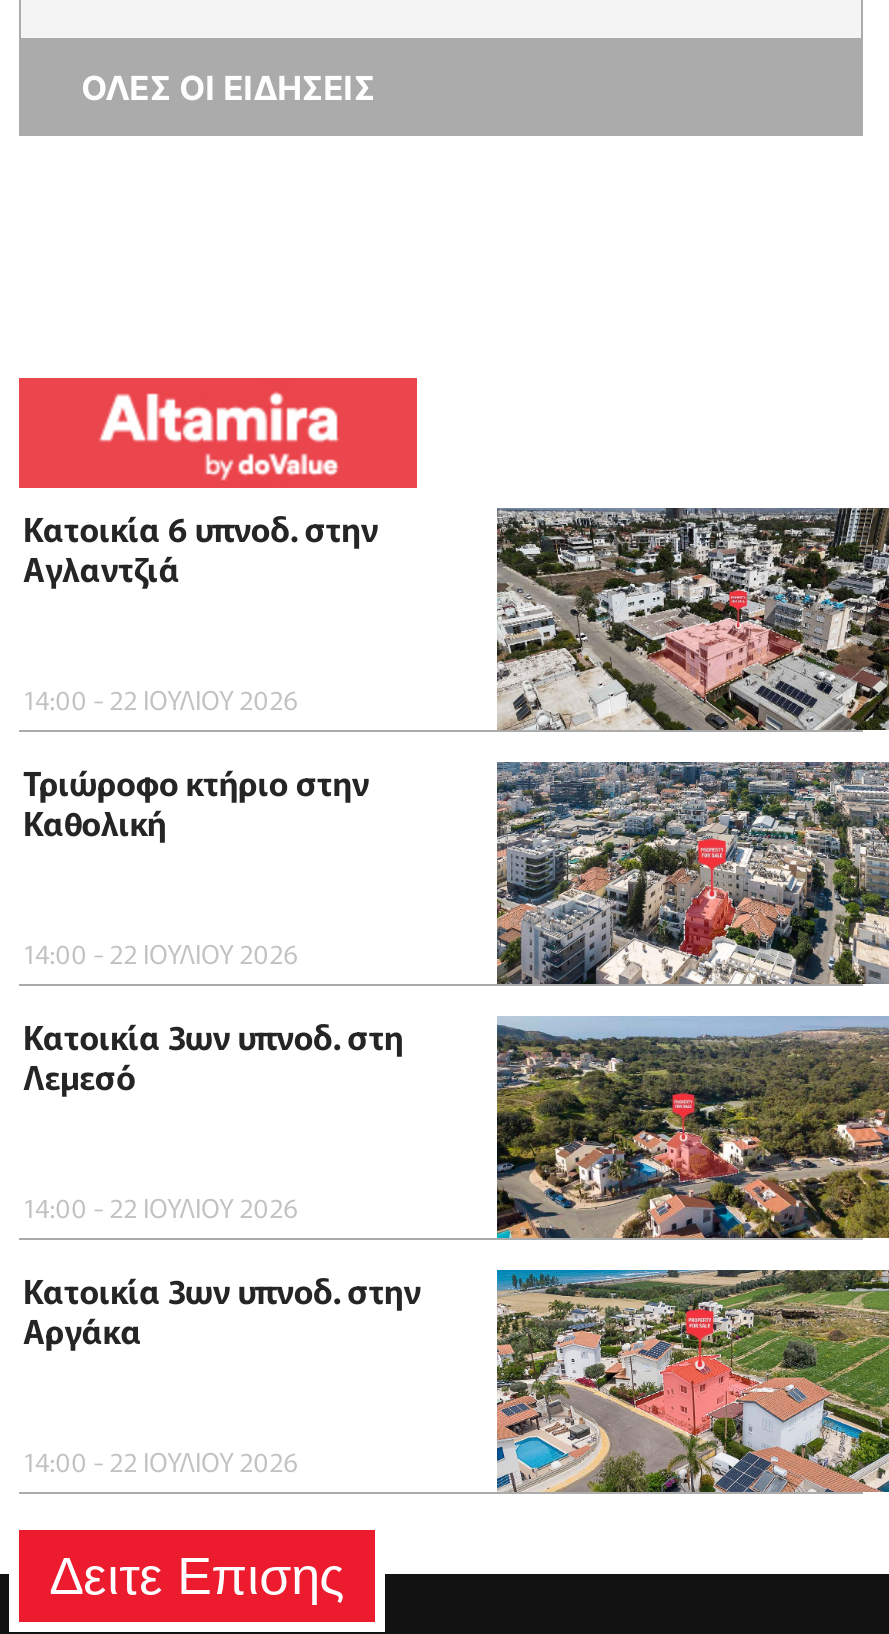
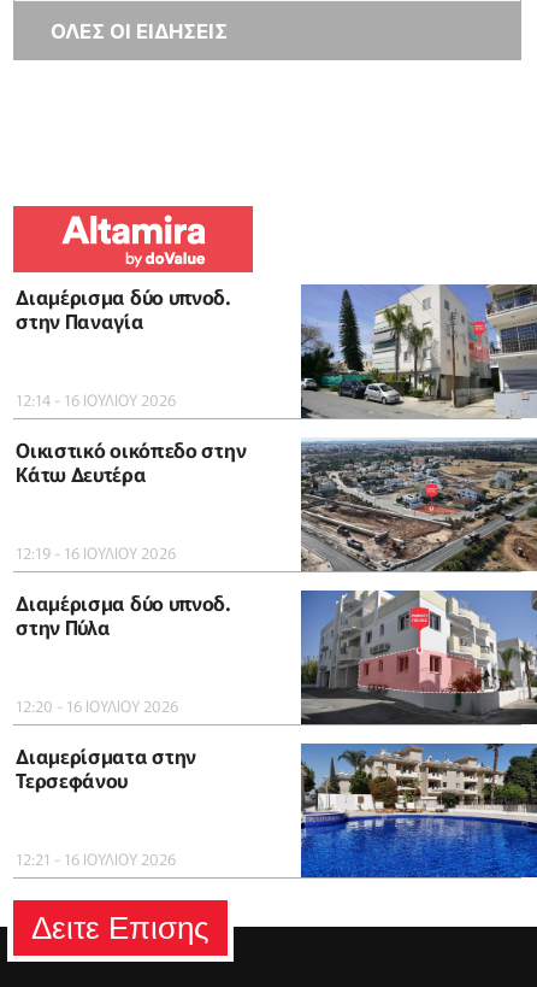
[23,504,378,592] Κατοικία 6 υπνοδ. στην | Αγλαντζιά -> [16,282,230,335] Διαμέρισμα δύο υπνοδ. | στην Παναγία
[495,506,883,732] [image] -> [300,283,533,419] [image]
[23,680,297,718] 14:00 - 22 ΙΟΥΛΙΟΥ 2026 -> [16,388,176,411] 12:14 - 16 ΙΟΥΛΙΟΥ 2026
[23,758,369,846] Τριώροφο κτήριο στην | Καθολική -> [16,435,246,488] Οικιστικό οικόπεδο στην | Κάτω Δευτέρα
[497,760,883,986] [image] -> [301,437,533,572] [image]
[23,934,297,972] 14:00 - 22 ΙΟΥΛΙΟΥ 2026 -> [16,541,176,564] 12:19 - 16 ΙΟΥΛΙΟΥ 2026
[23,1012,403,1100] Κατοικία 3ων υπνοδ. στη | Λεμεσό -> [16,588,230,641] Διαμέρισμα δύο υπνοδ. | στην Πύλα
[495,1016,883,1240] [image] -> [300,591,533,725] [image]
[23,1188,297,1226] 14:00 - 22 ΙΟΥΛΙΟΥ 2026 -> [16,694,178,717] 12:20 - 16 ΙΟΥΛΙΟΥ 2026
[23,1266,421,1354] Κατοικία 3ων υπνοδ. στην | Αργάκα -> [16,741,196,794] Διαμερίσματα στην | Τερσεφάνου
[495,1268,883,1494] [image] -> [300,742,533,879] [image]
[23,1442,297,1480] 14:00 - 22 ΙΟΥΛΙΟΥ 2026 -> [16,847,176,870] 12:21 - 16 ΙΟΥΛΙΟΥ 2026

